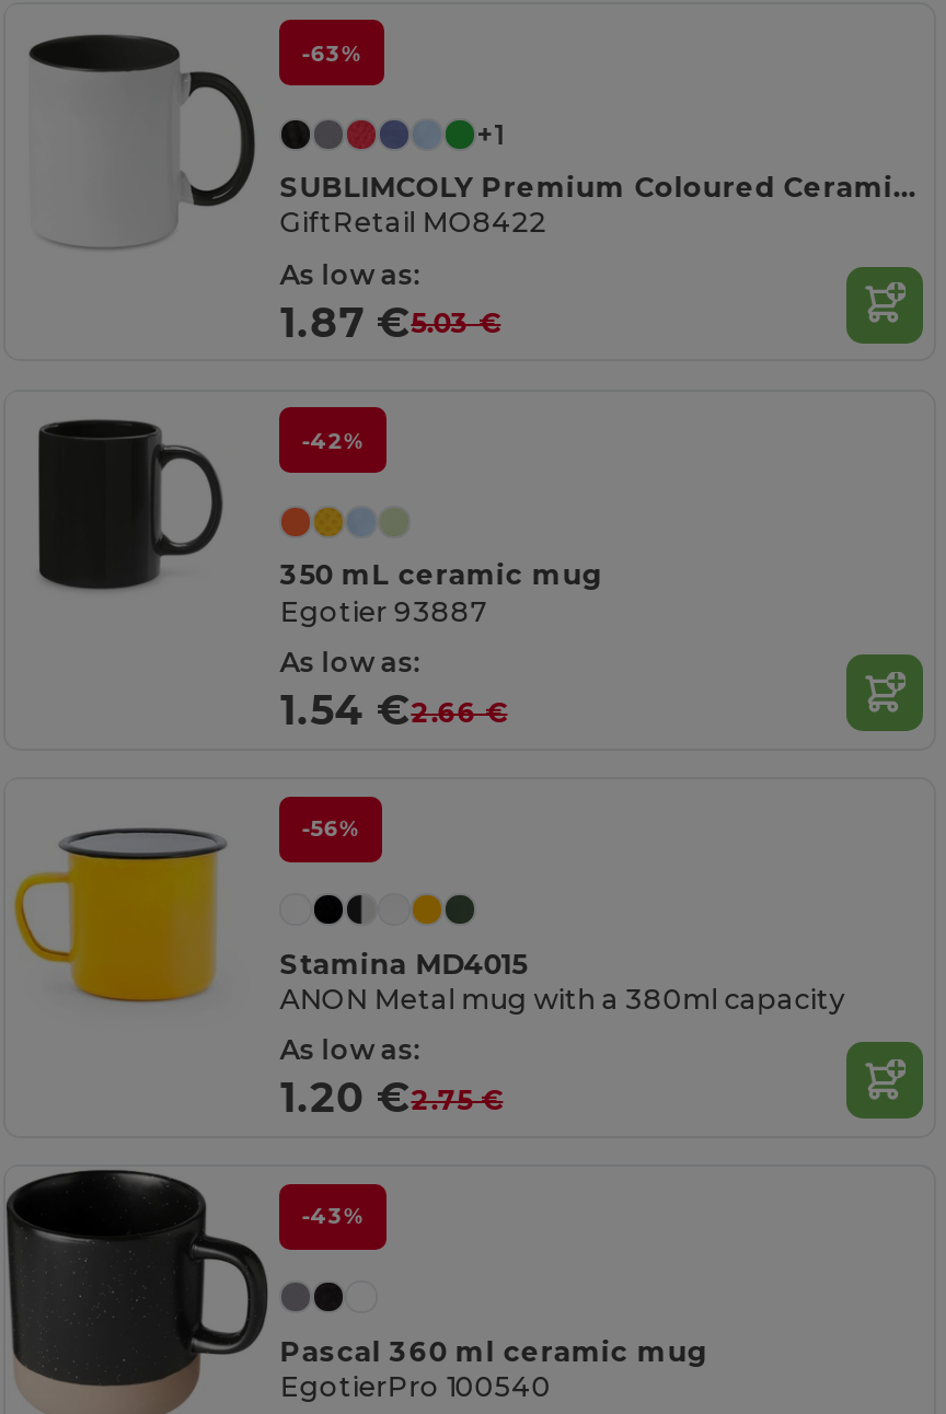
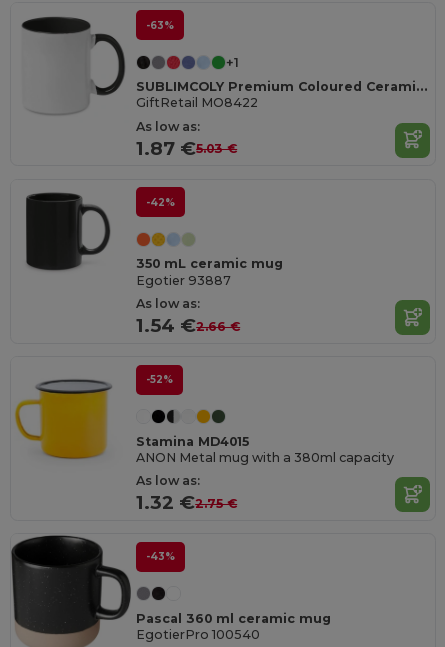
[302,814,361,843] -56% -> [146,373,173,386] -52%
[280,1073,503,1123] 1.20 €2.75 € -> [136,491,237,514] 1.32 €2.75 €

